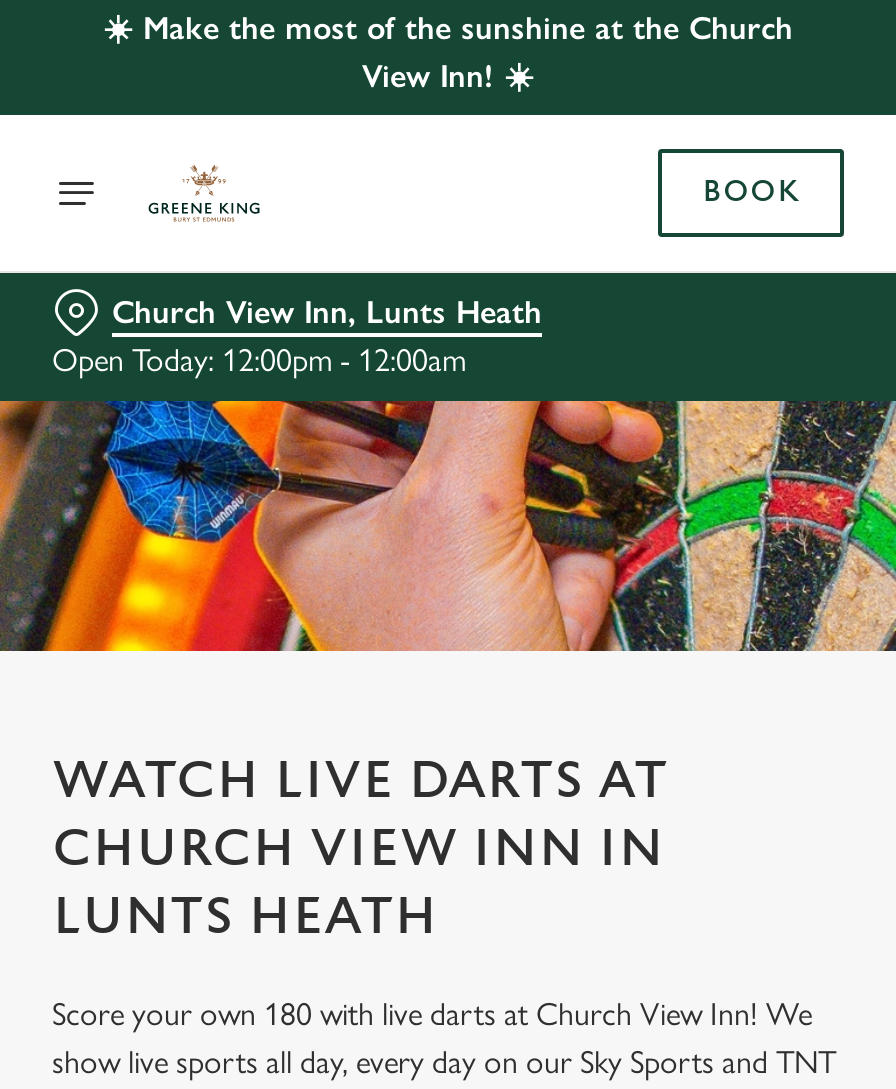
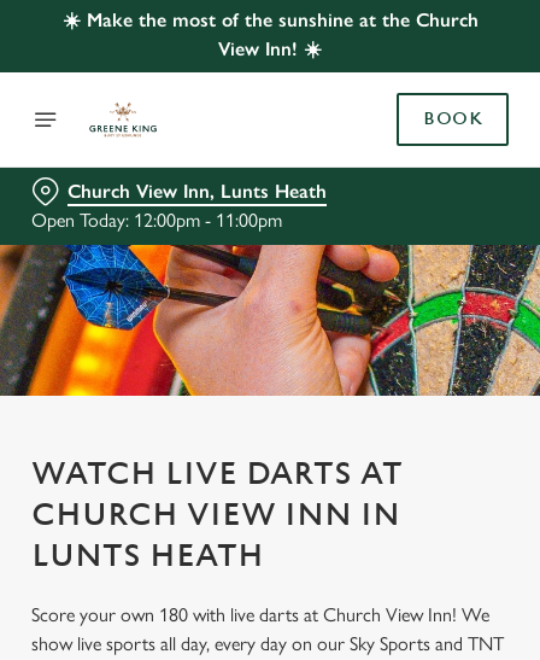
[52,341,466,379] Open Today: 12:00pm - 12:00am -> [31,209,282,232] Open Today: 12:00pm - 11:00pm

